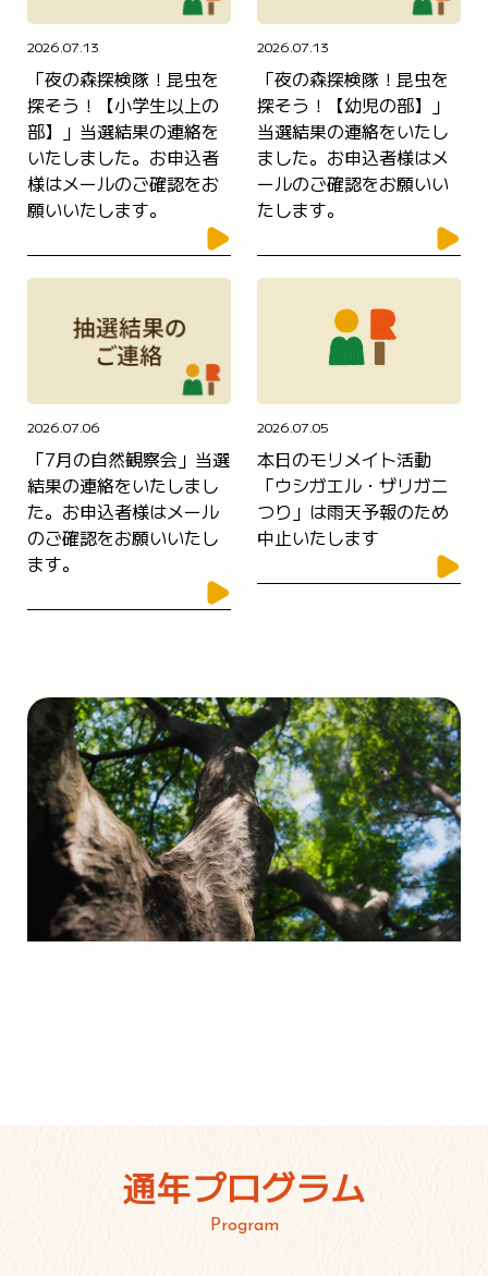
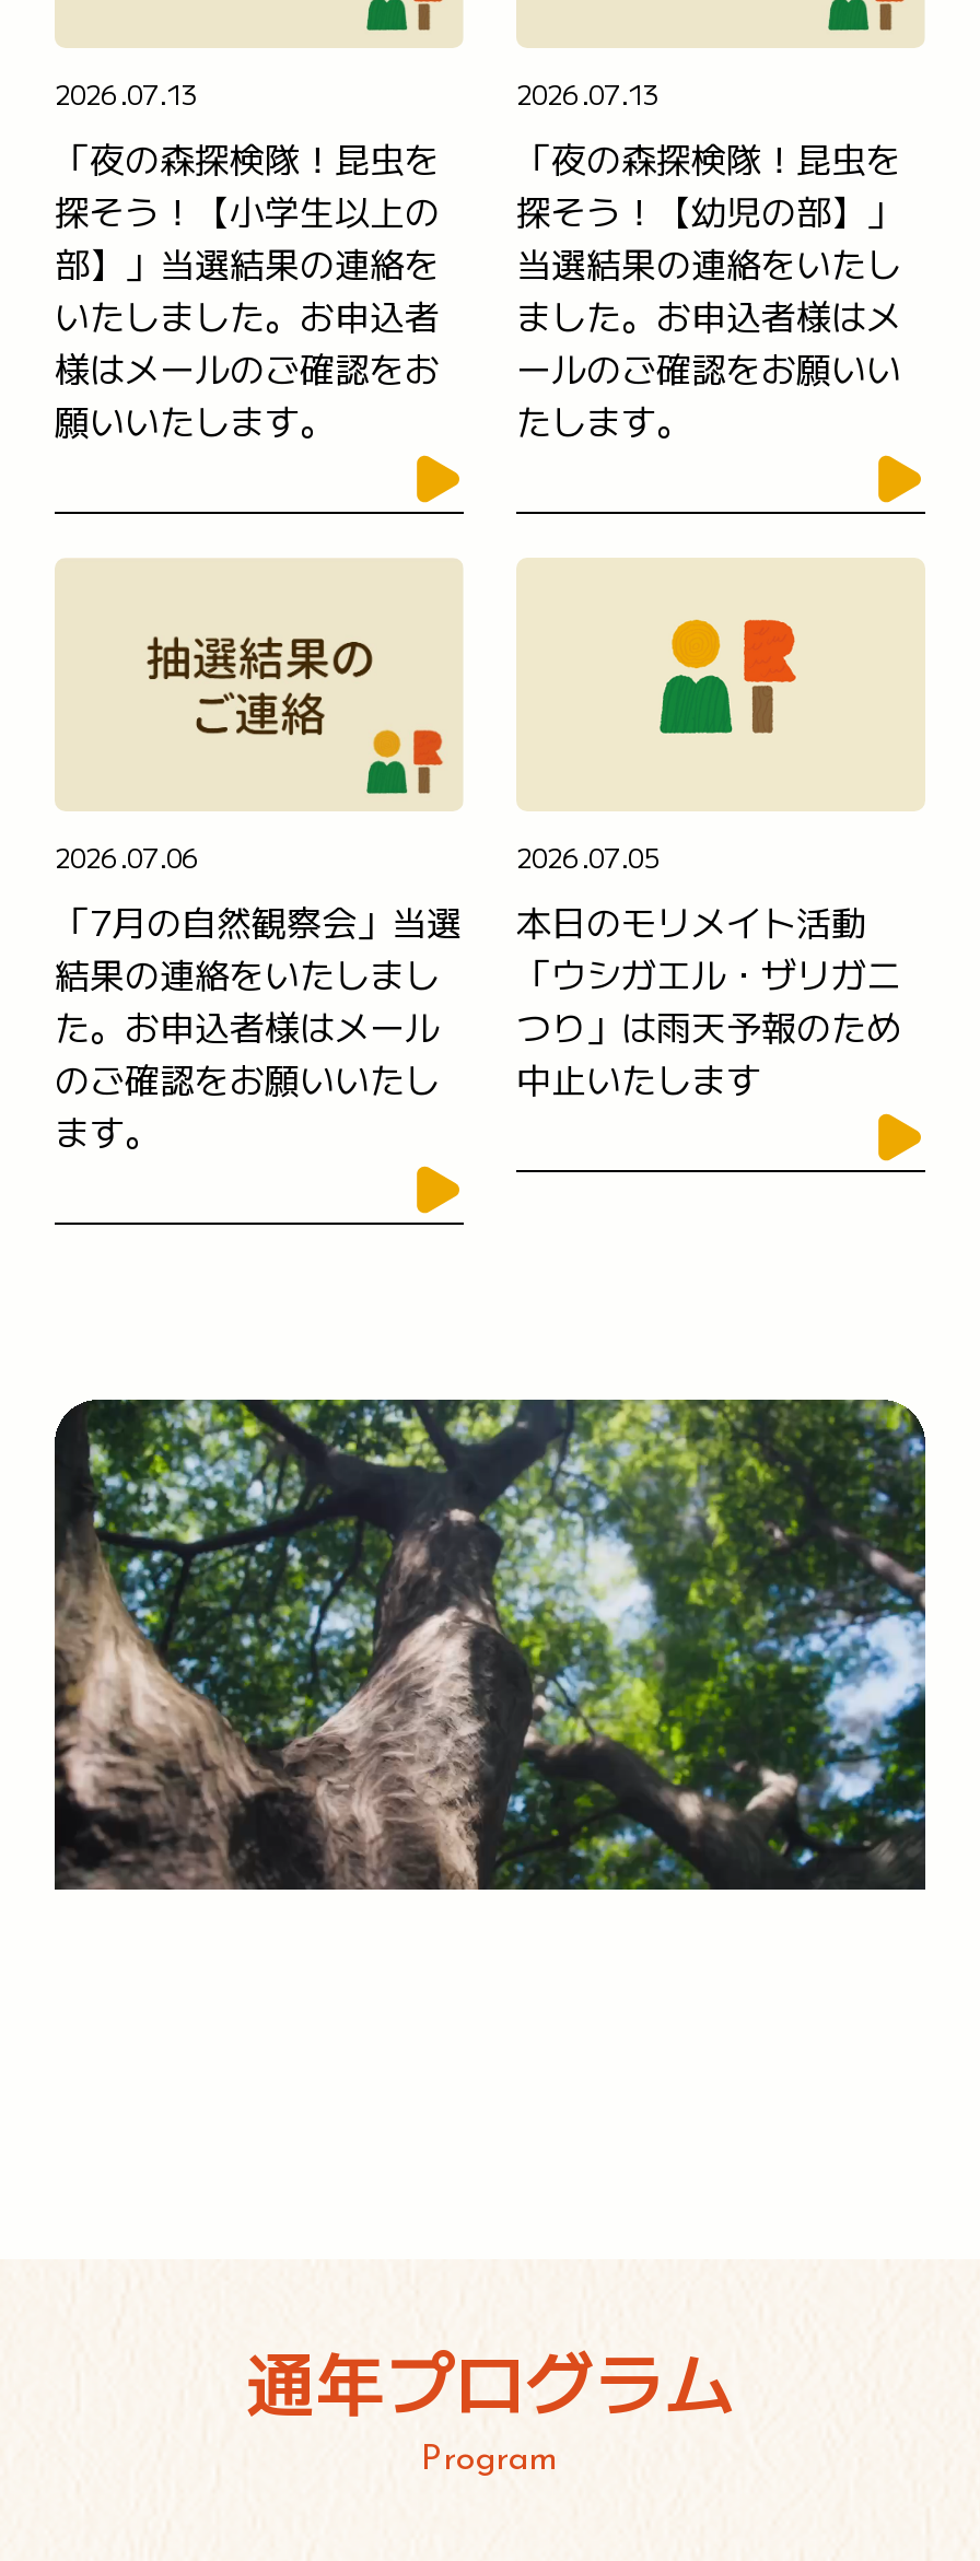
[26,696,462,943] [image] -> [52,1398,927,1892] [image]

